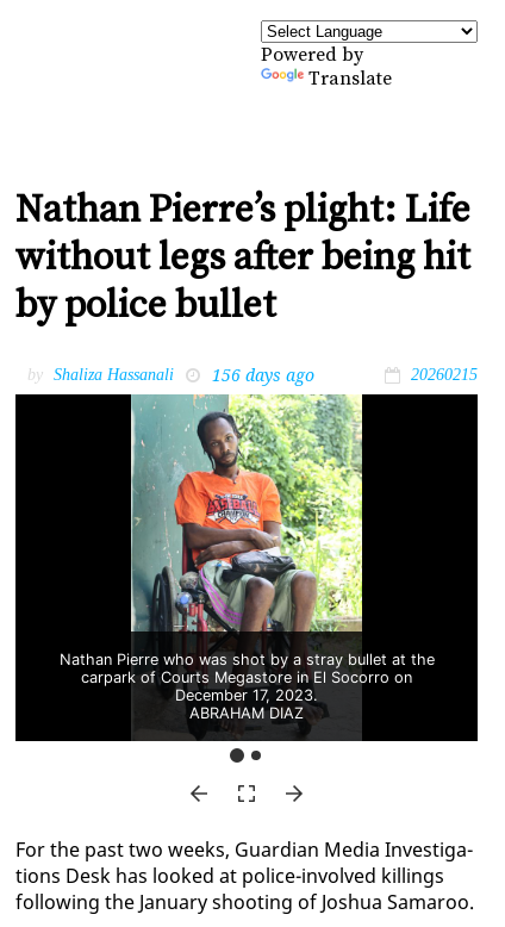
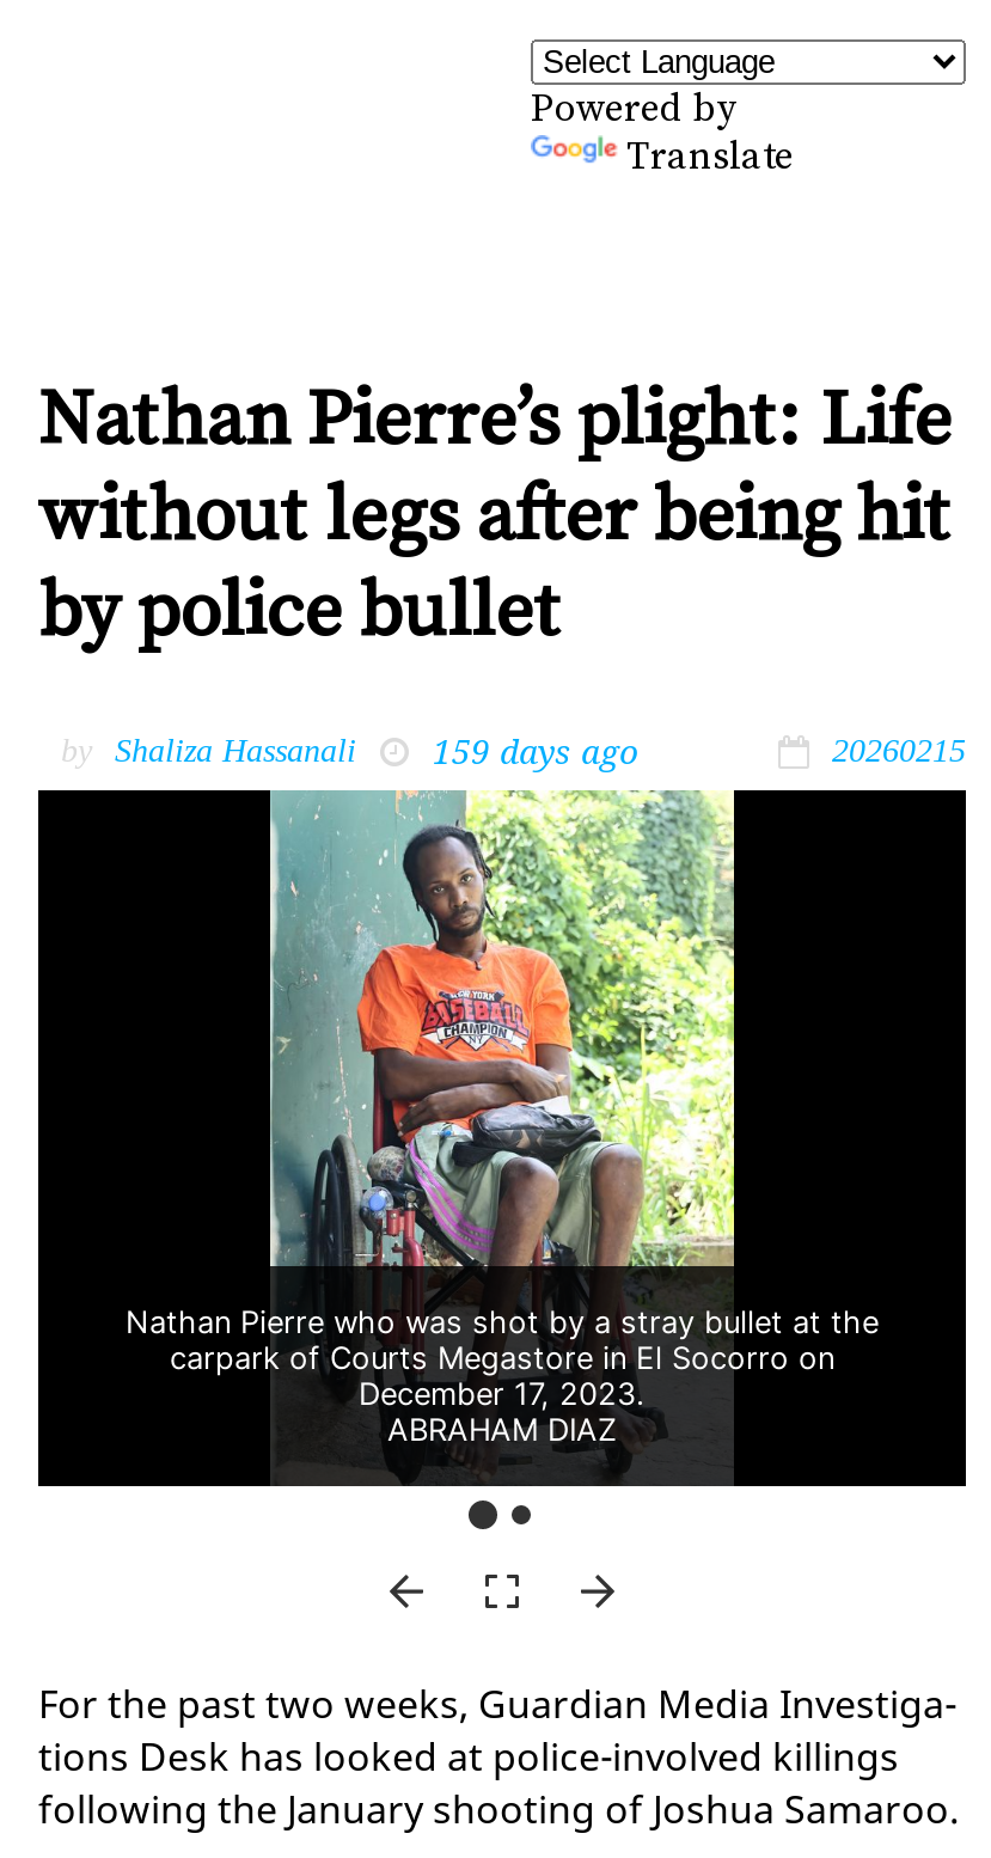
[212,363,314,386] 156 days ago -> [433,728,638,773] 159 days ago

